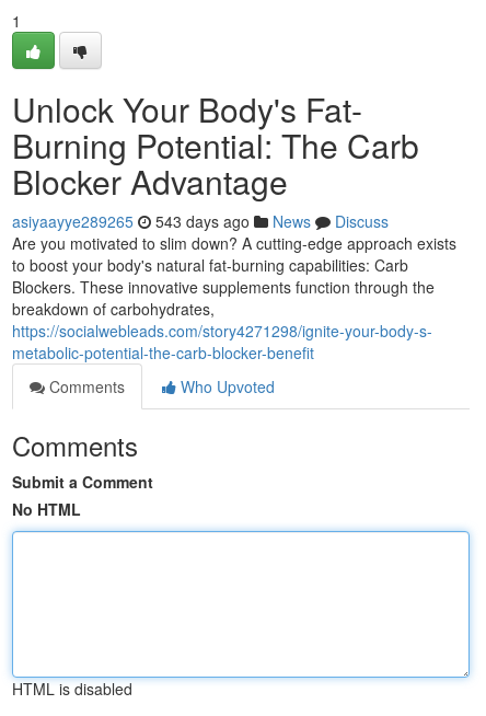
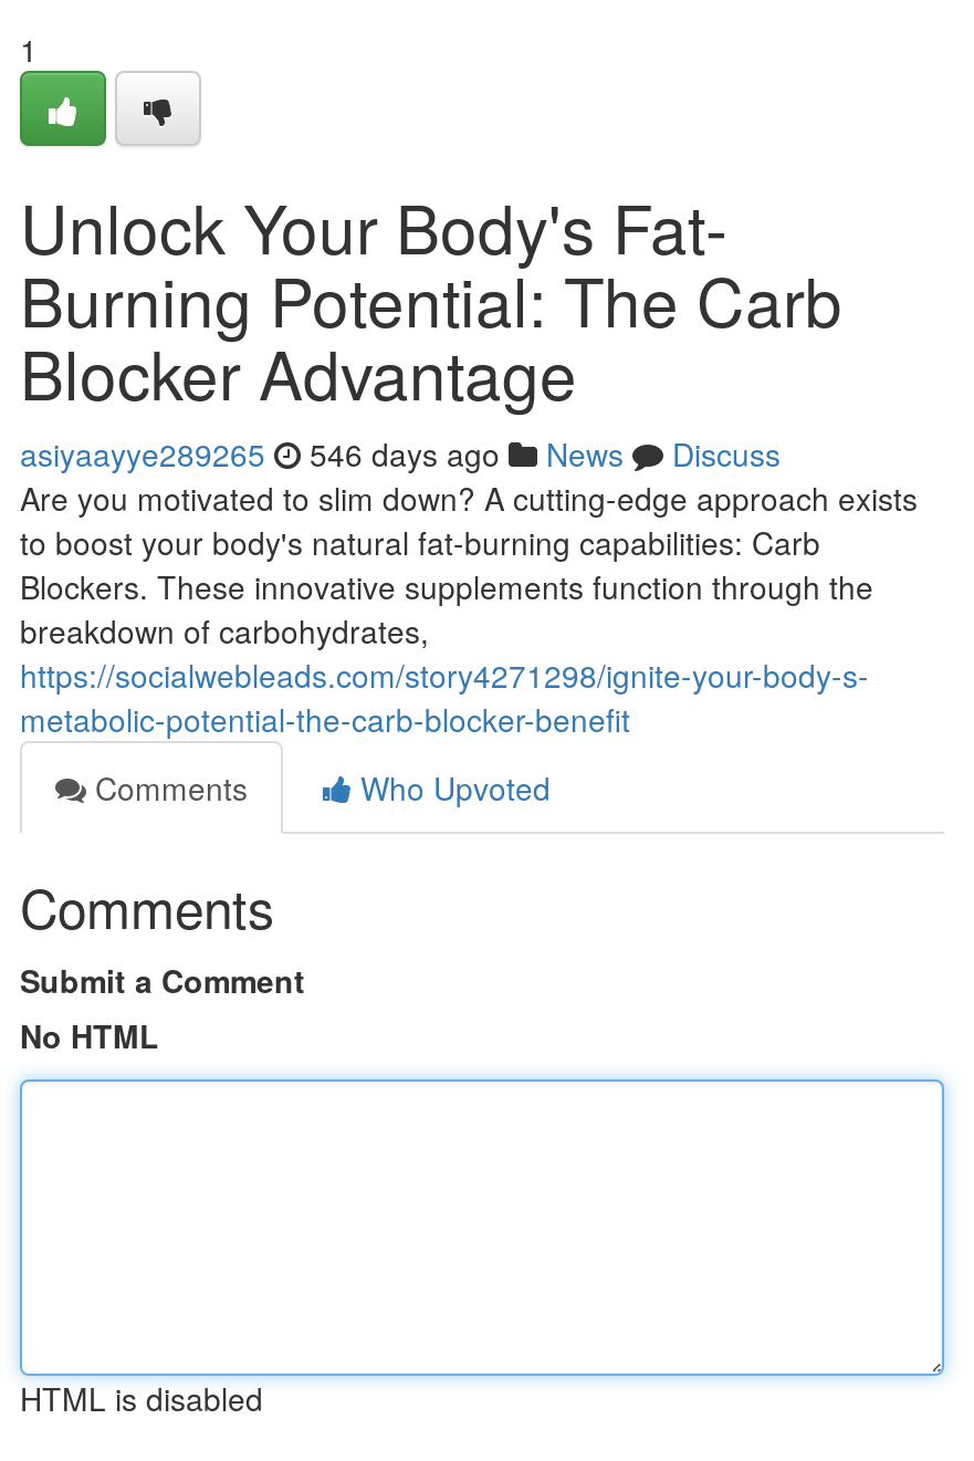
[12,210,389,232] asiyaayye289265 543 days ago News Discuss -> [20,431,781,476] asiyaayye289265 546 days ago News Discuss

